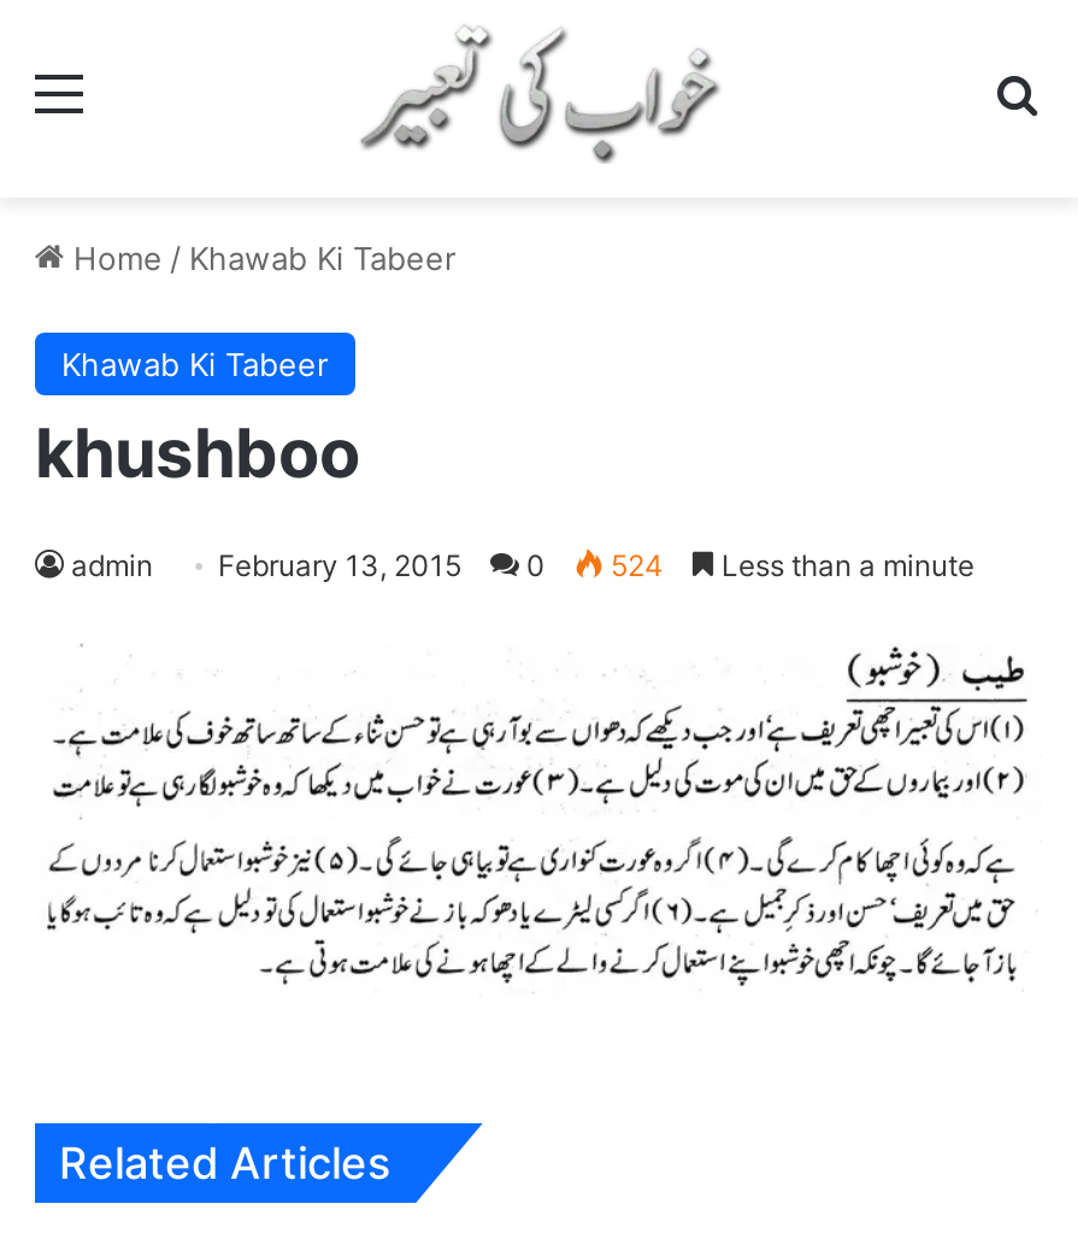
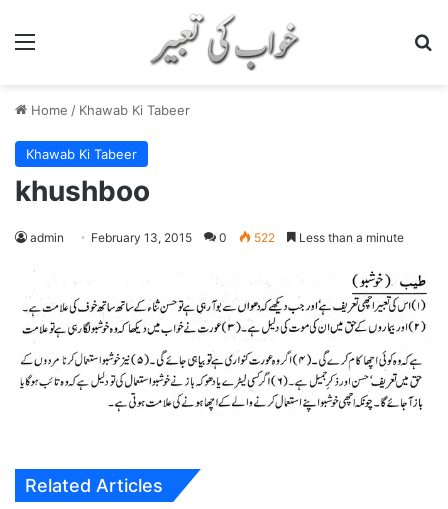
[71,547,974,583] admin February 13, 2015 0 524 Less than a minute -> [30,230,404,245] admin February 13, 2015 0 522 Less than a minute

